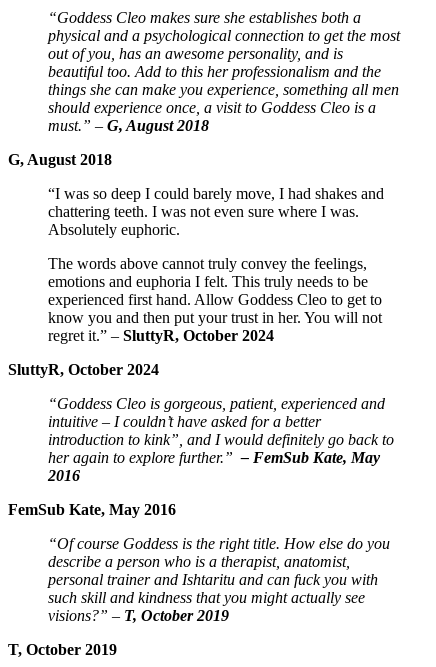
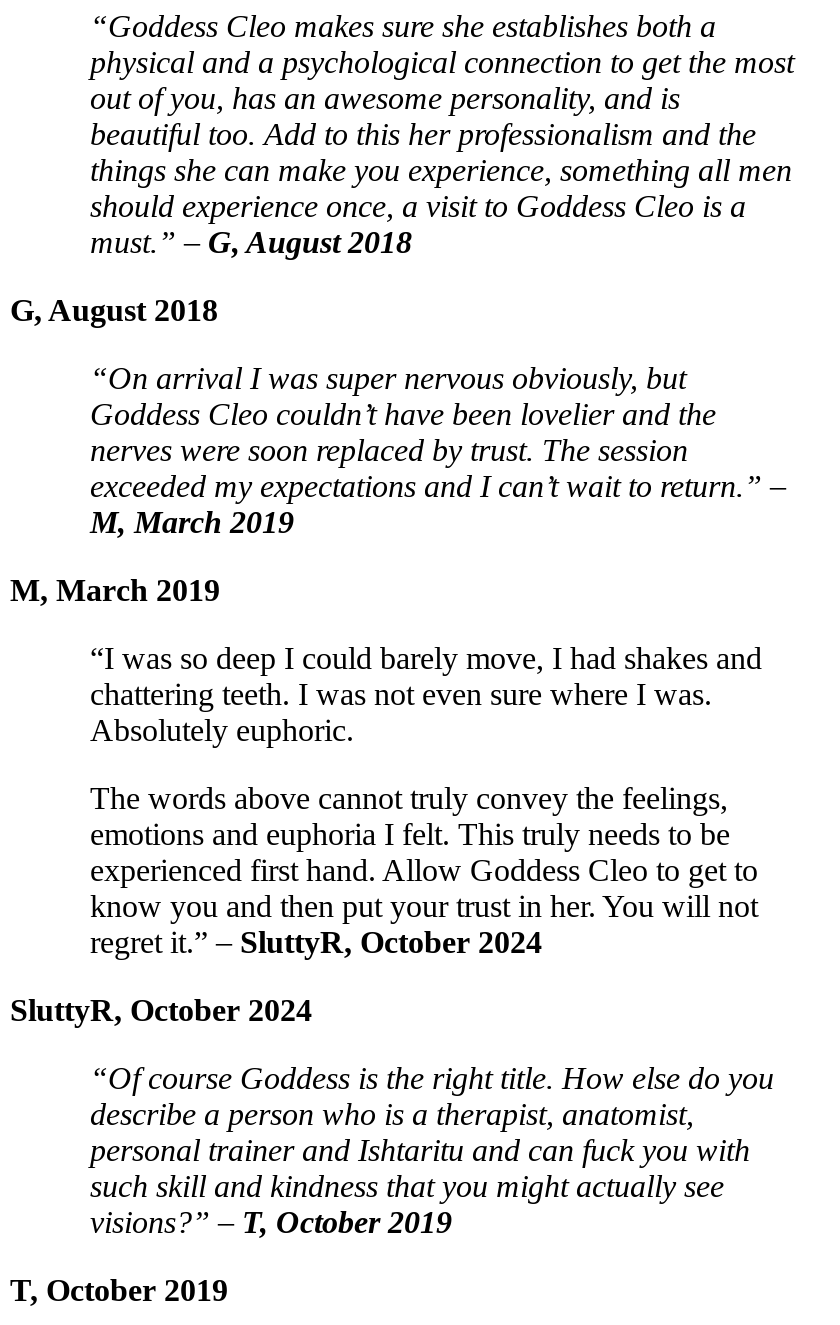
none -> [10,361,786,607] “On arrival I was super nervous obviously, but | Goddess Cleo couldn’t have been lovelier and the | nerves were soon replaced by trust. The session | exceeded my expectations and I can’t wait to return.” – | M, March 2019 | M, March 2019
moved [8,185,384,378] -> [10,641,762,1027]: “I was so deep I could barely move, I had shakes and | chattering teeth. I was not even sure where I was. | Absolutely euphoric. | ... | regret it.” – SluttyR, October 2024 | SluttyR, October 2024
[8,395,394,518] “Goddess Cleo is gorgeous, patient, experienced and | intuitive – I couldn’t have asked for a better | introduction to kink”, and I would definitely go back to | her again to explore further.” – FemSub Kate, May | 2016 | FemSub Kate, May 2016 -> none

